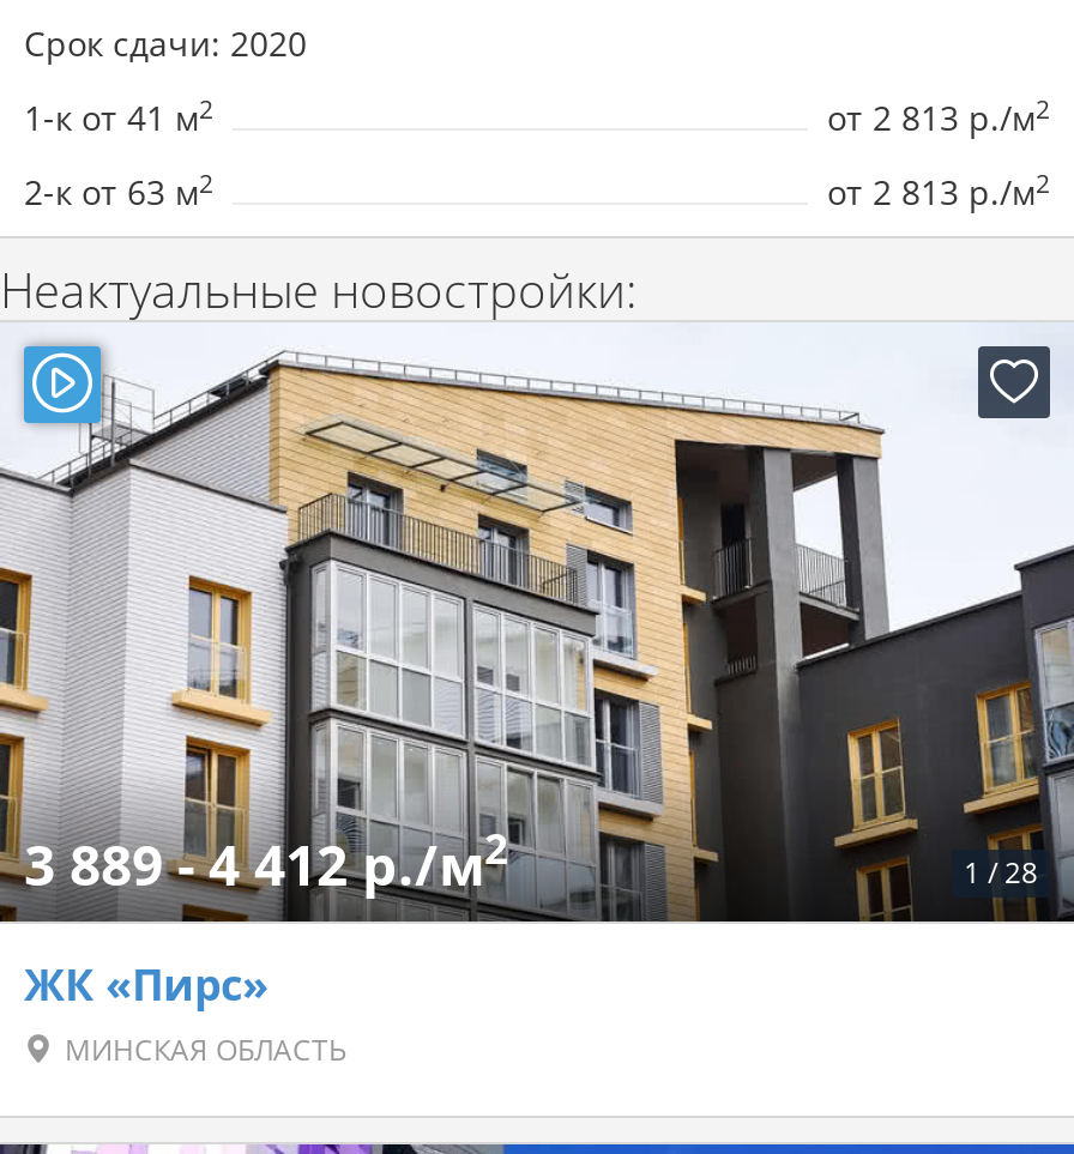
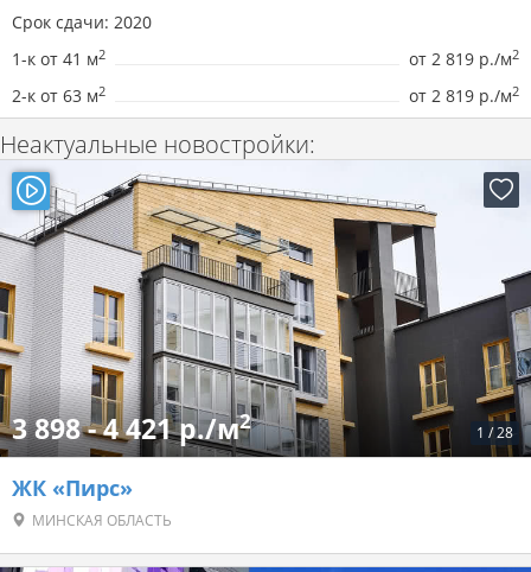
[827,92,1050,140] от 2 813 р./м2 -> [409,46,519,70] от 2 819 р./м2
[827,166,1050,215] от 2 813 р./м2 -> [409,83,519,107] от 2 819 р./м2
[24,822,508,902] 3 889 - 4 412 р./м2 -> [12,408,251,447] 3 898 - 4 421 р./м2

